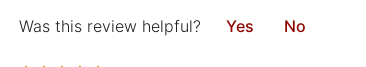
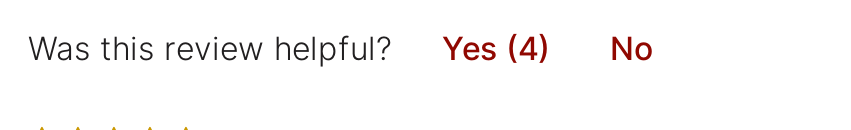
[226,16,254,36] Yes -> [442,27,550,67] Yes (4)

